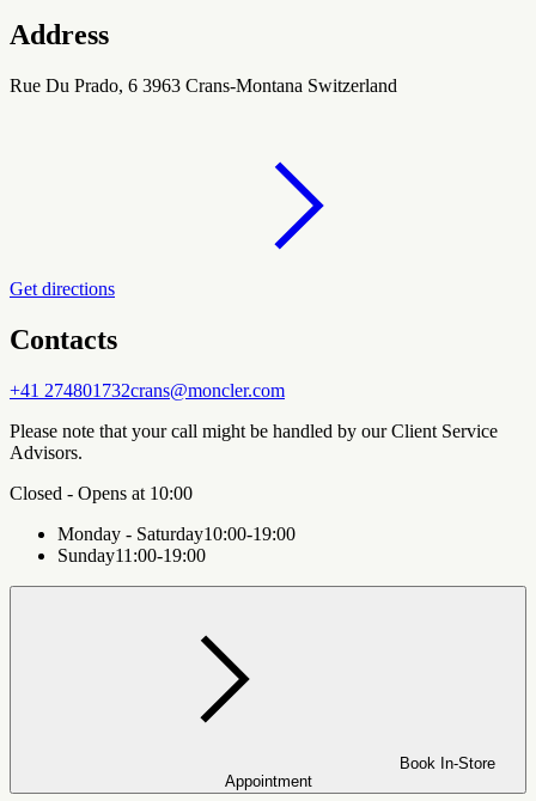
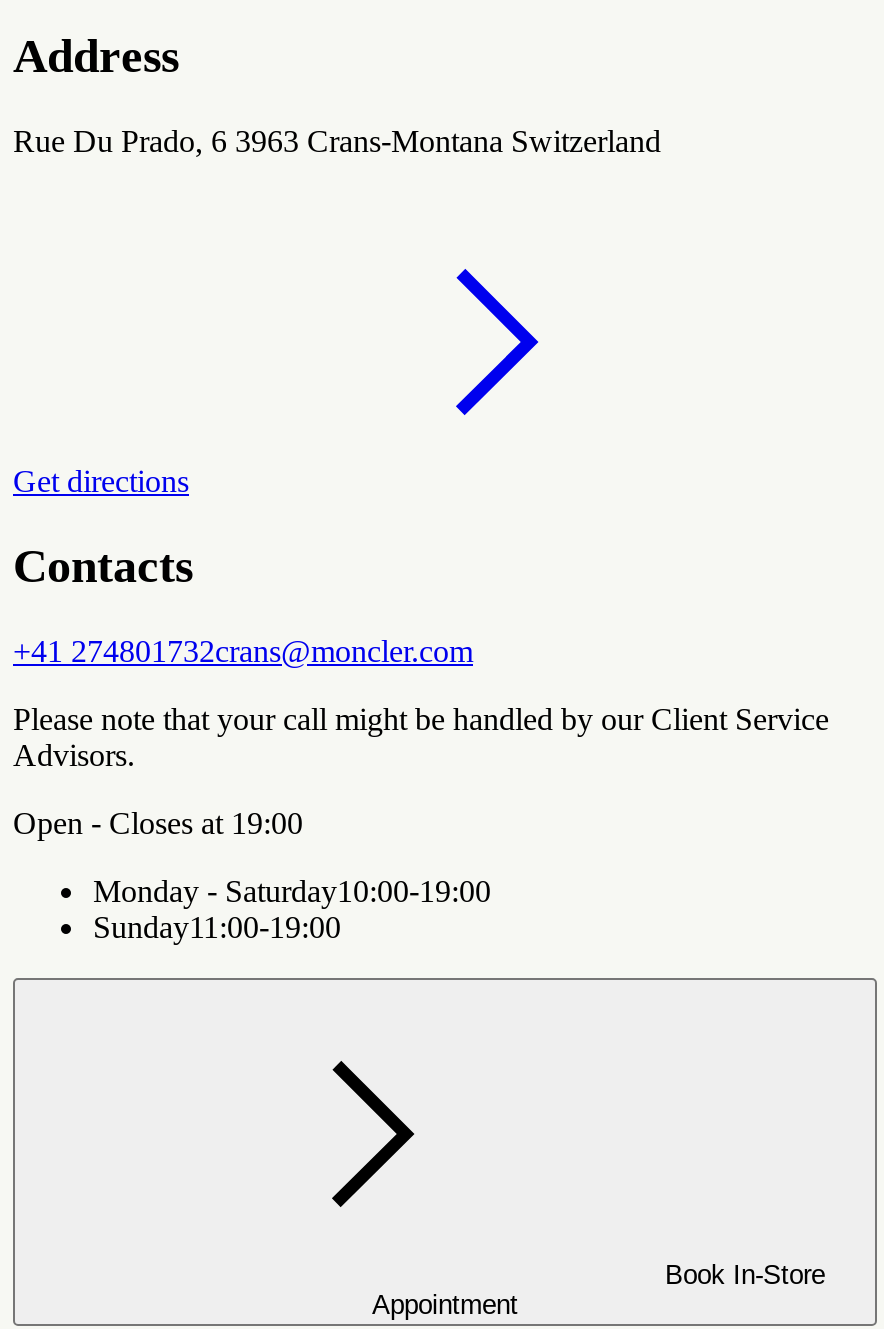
[10,483,193,503] Closed - Opens at 10:00 -> [13,806,303,840] Open - Closes at 19:00

